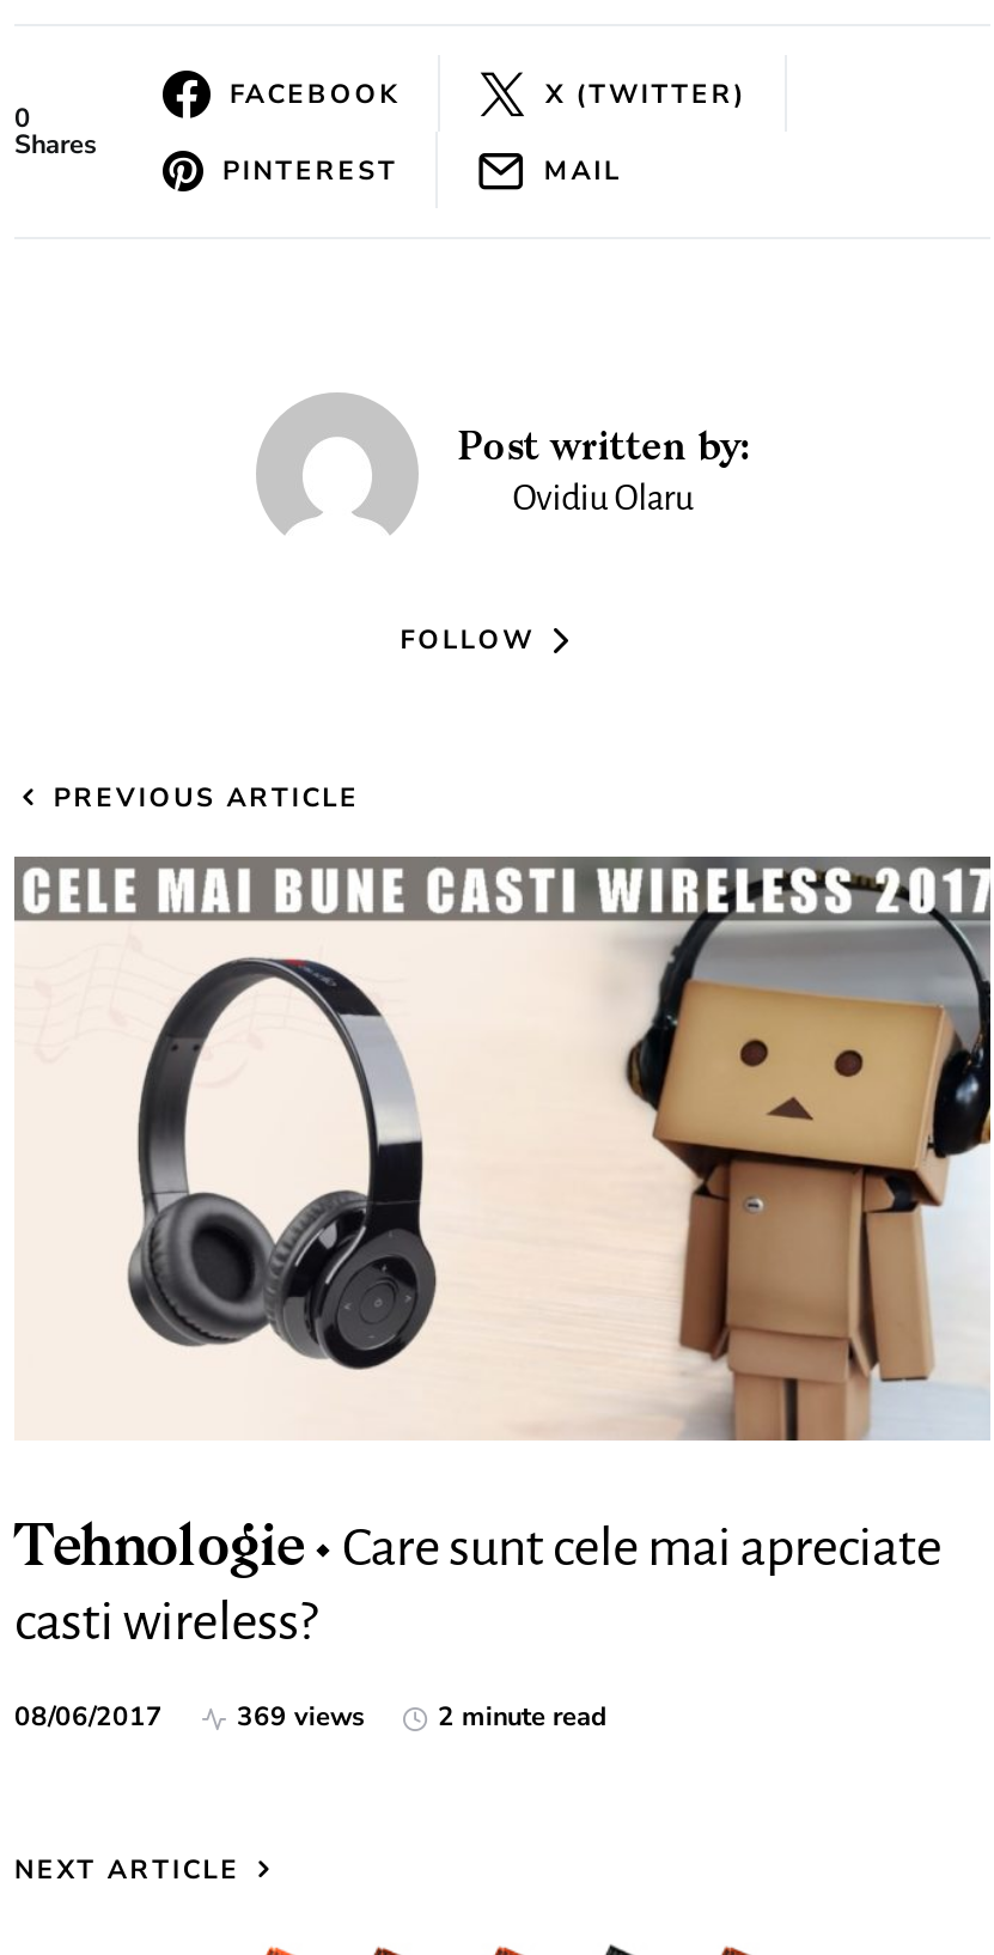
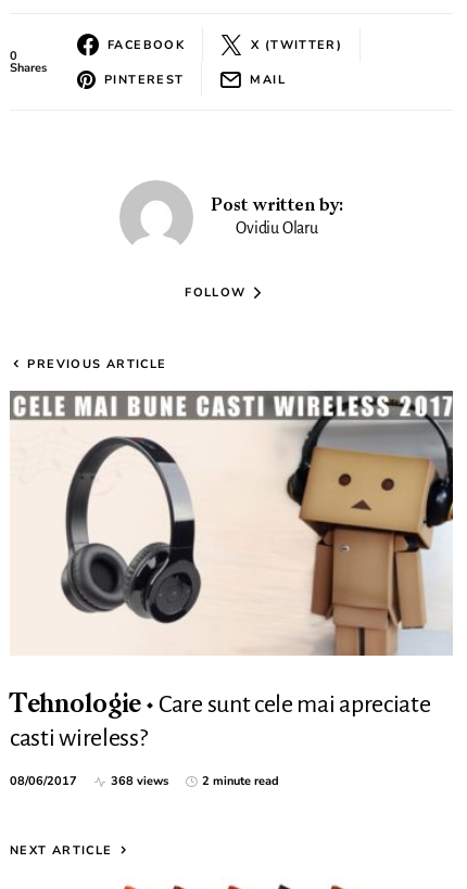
[237,1699,364,1735] 369 views -> [111,773,168,789] 368 views

